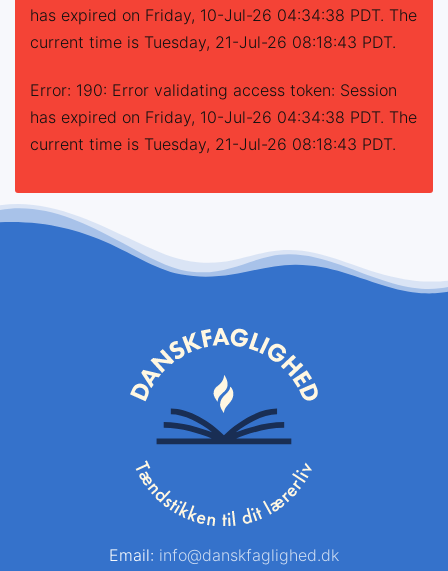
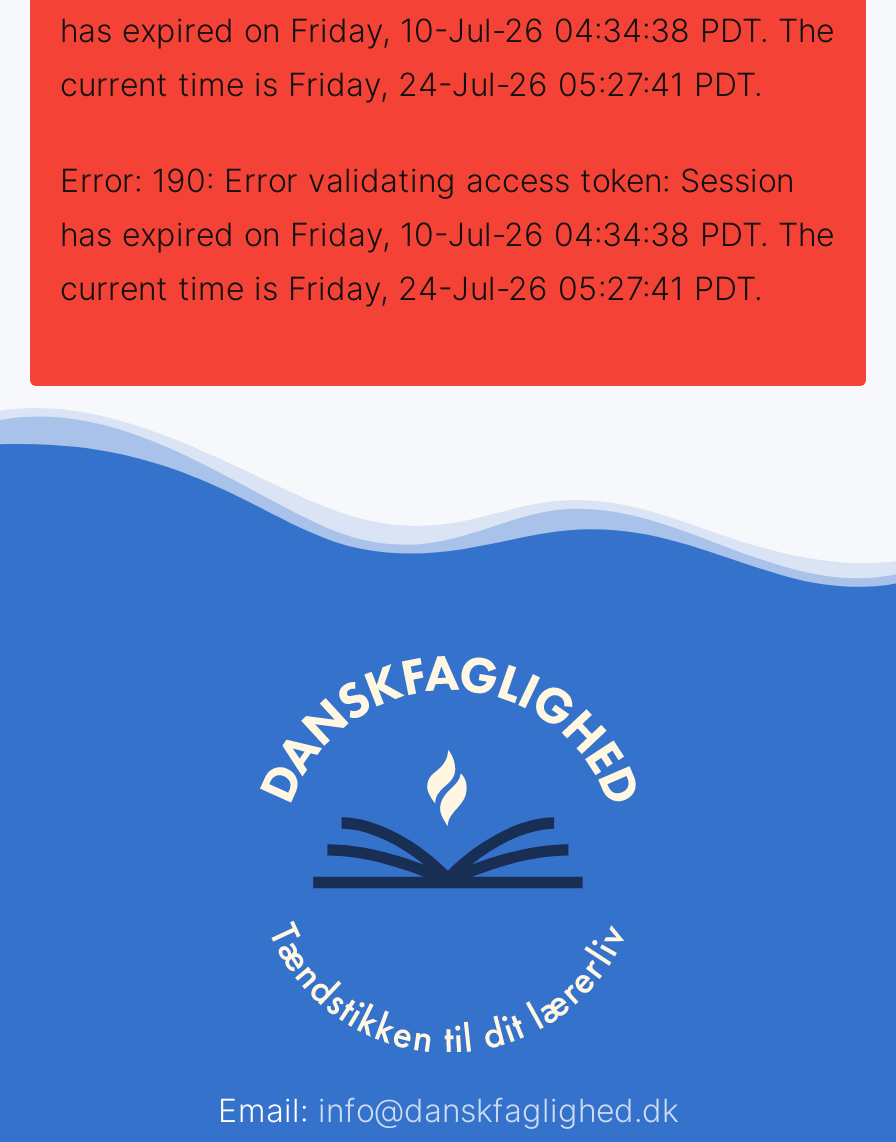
[30,32,396,52] current time is Tuesday, 21-Jul-26 08:18:43 PDT. -> [60,64,762,104] current time is Friday, 24-Jul-26 05:27:41 PDT.
[30,134,396,154] current time is Tuesday, 21-Jul-26 08:18:43 PDT. -> [60,267,762,307] current time is Friday, 24-Jul-26 05:27:41 PDT.

